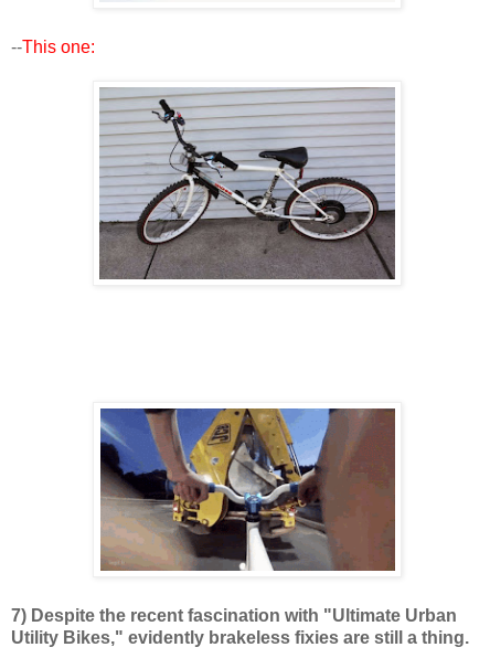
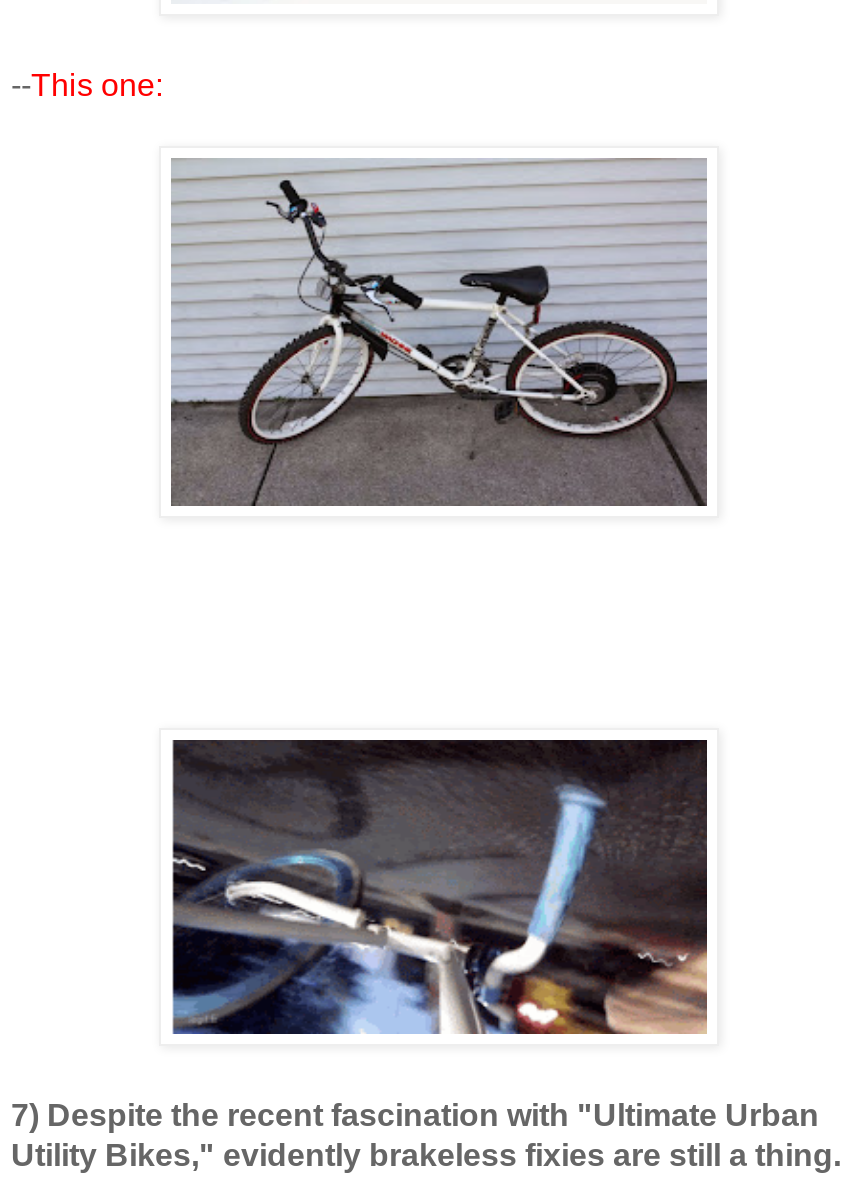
[99,407,395,572] [image] -> [171,738,707,1036] [image]

